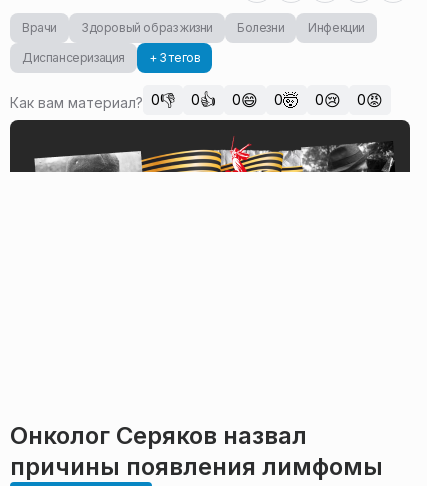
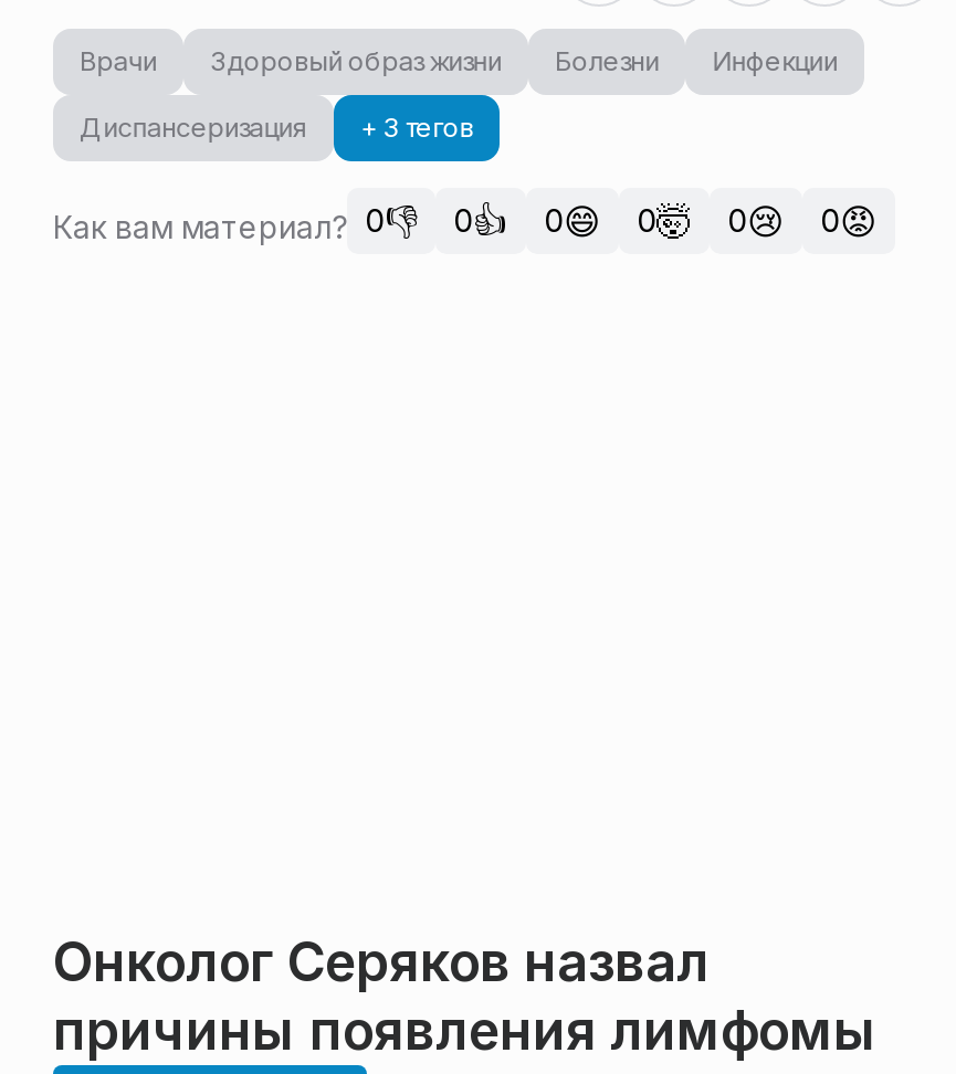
[9,119,411,173] [image] -> none

